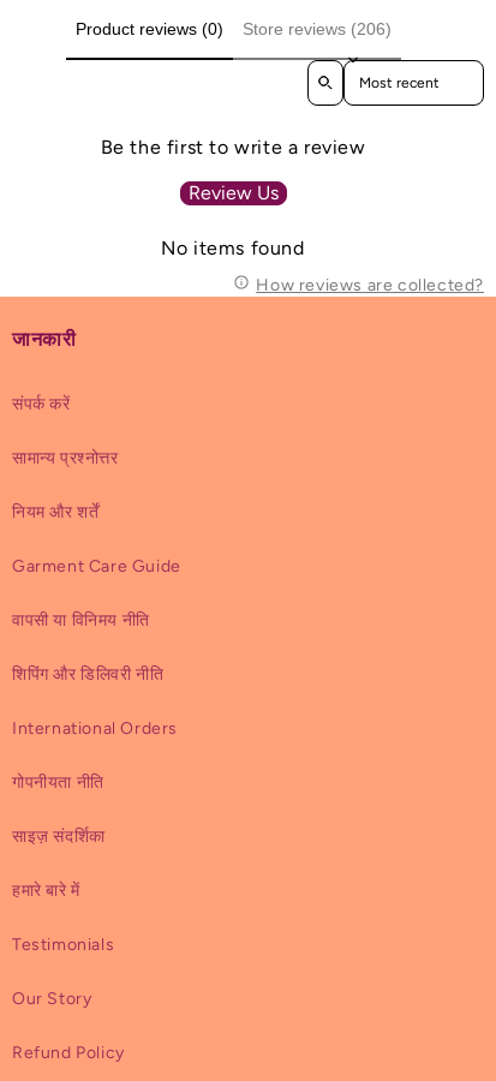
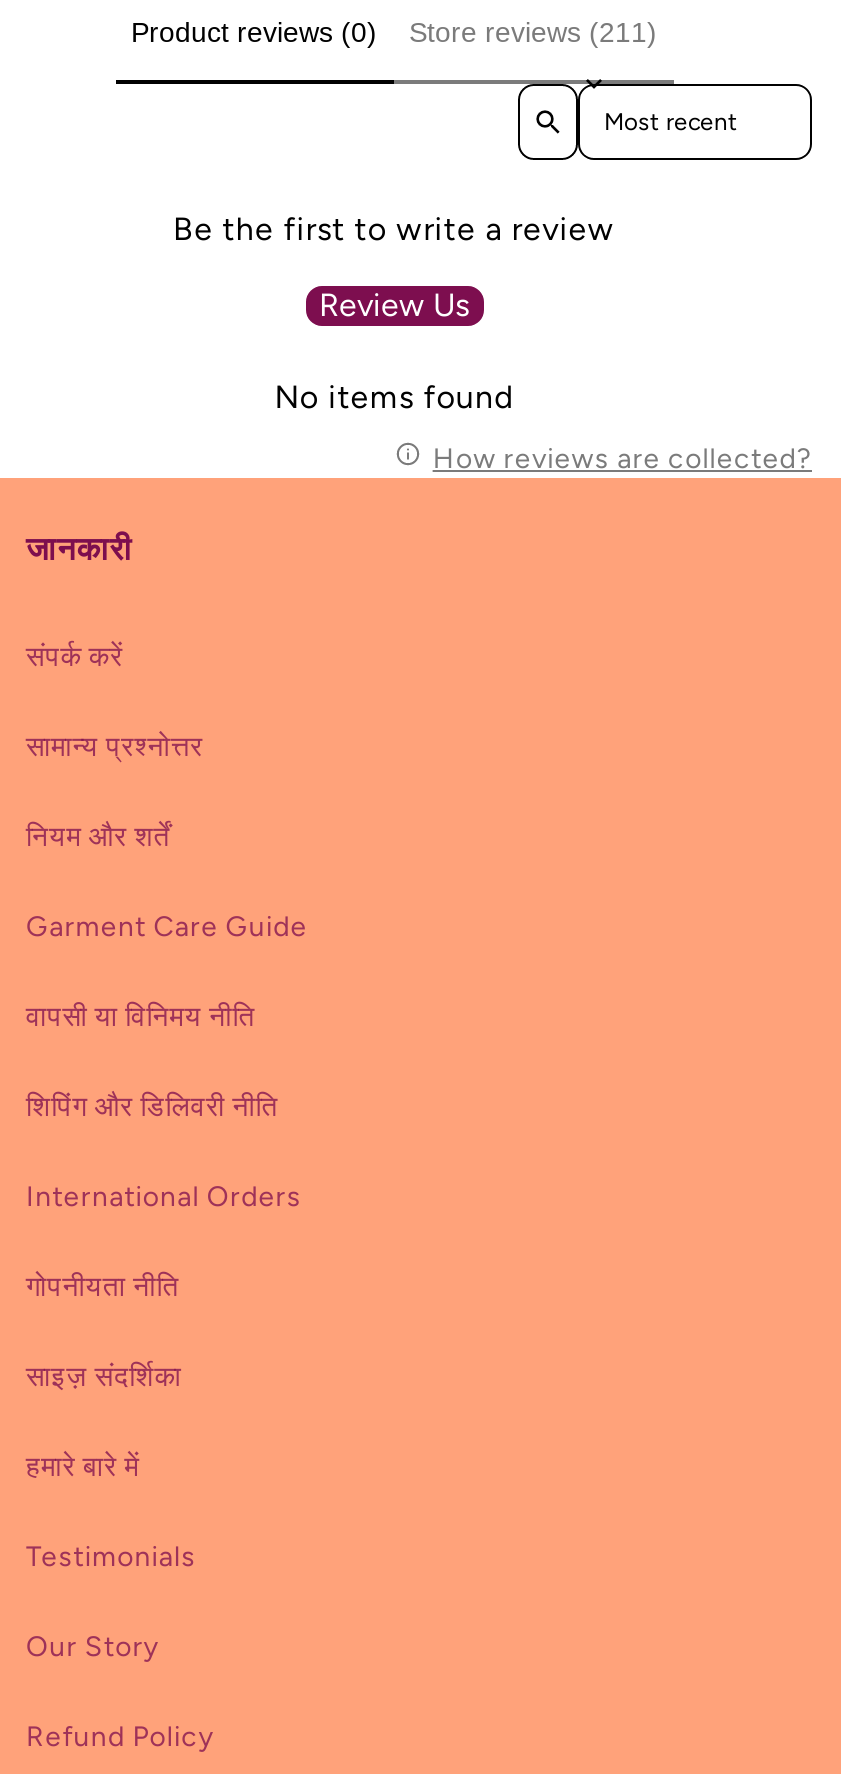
[242,19,391,38] Store reviews (206) -> [409,16,657,48] Store reviews (211)

